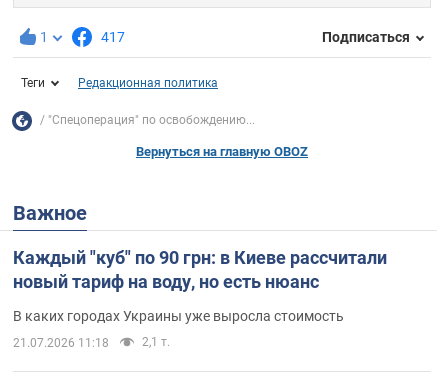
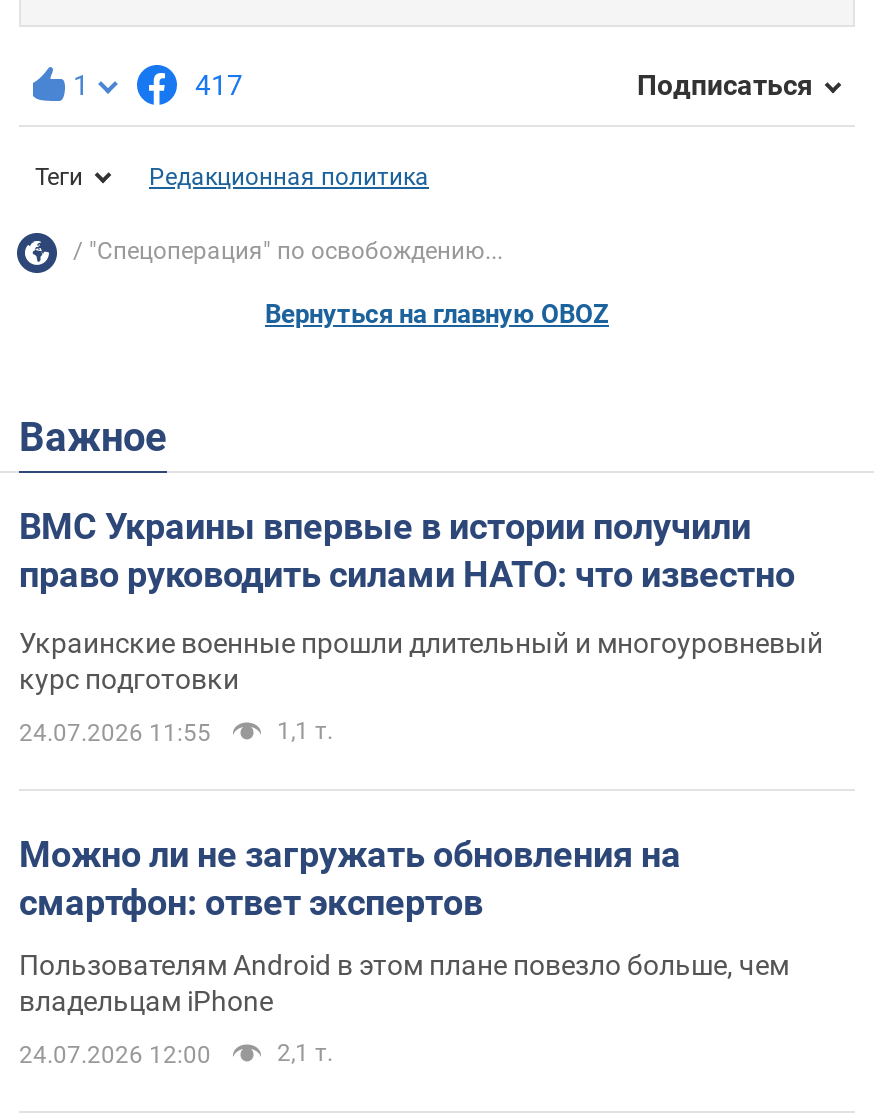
[13,247,387,350] Каждый "куб" по 90 грн: в Киеве рассчитали | новый тариф на воду, но есть нюанс | В каких городах Украины уже выросла стоимость | 21.07.2026 11:18 -> [19,505,823,1069] ВМС Украины впервые в истории получили | право руководить силами НАТО: что известно | Украинские военные прошли длительный и многоуровневый | курс подготовки | 24.07.2026 11:55 | 1,1 т. | Можно ли не загружать обновления на | смартфон: ответ экспертов | Пользователям Android в этом плане повезло больше, чем | владельцам iPhone | 24.07.2026 12:00

